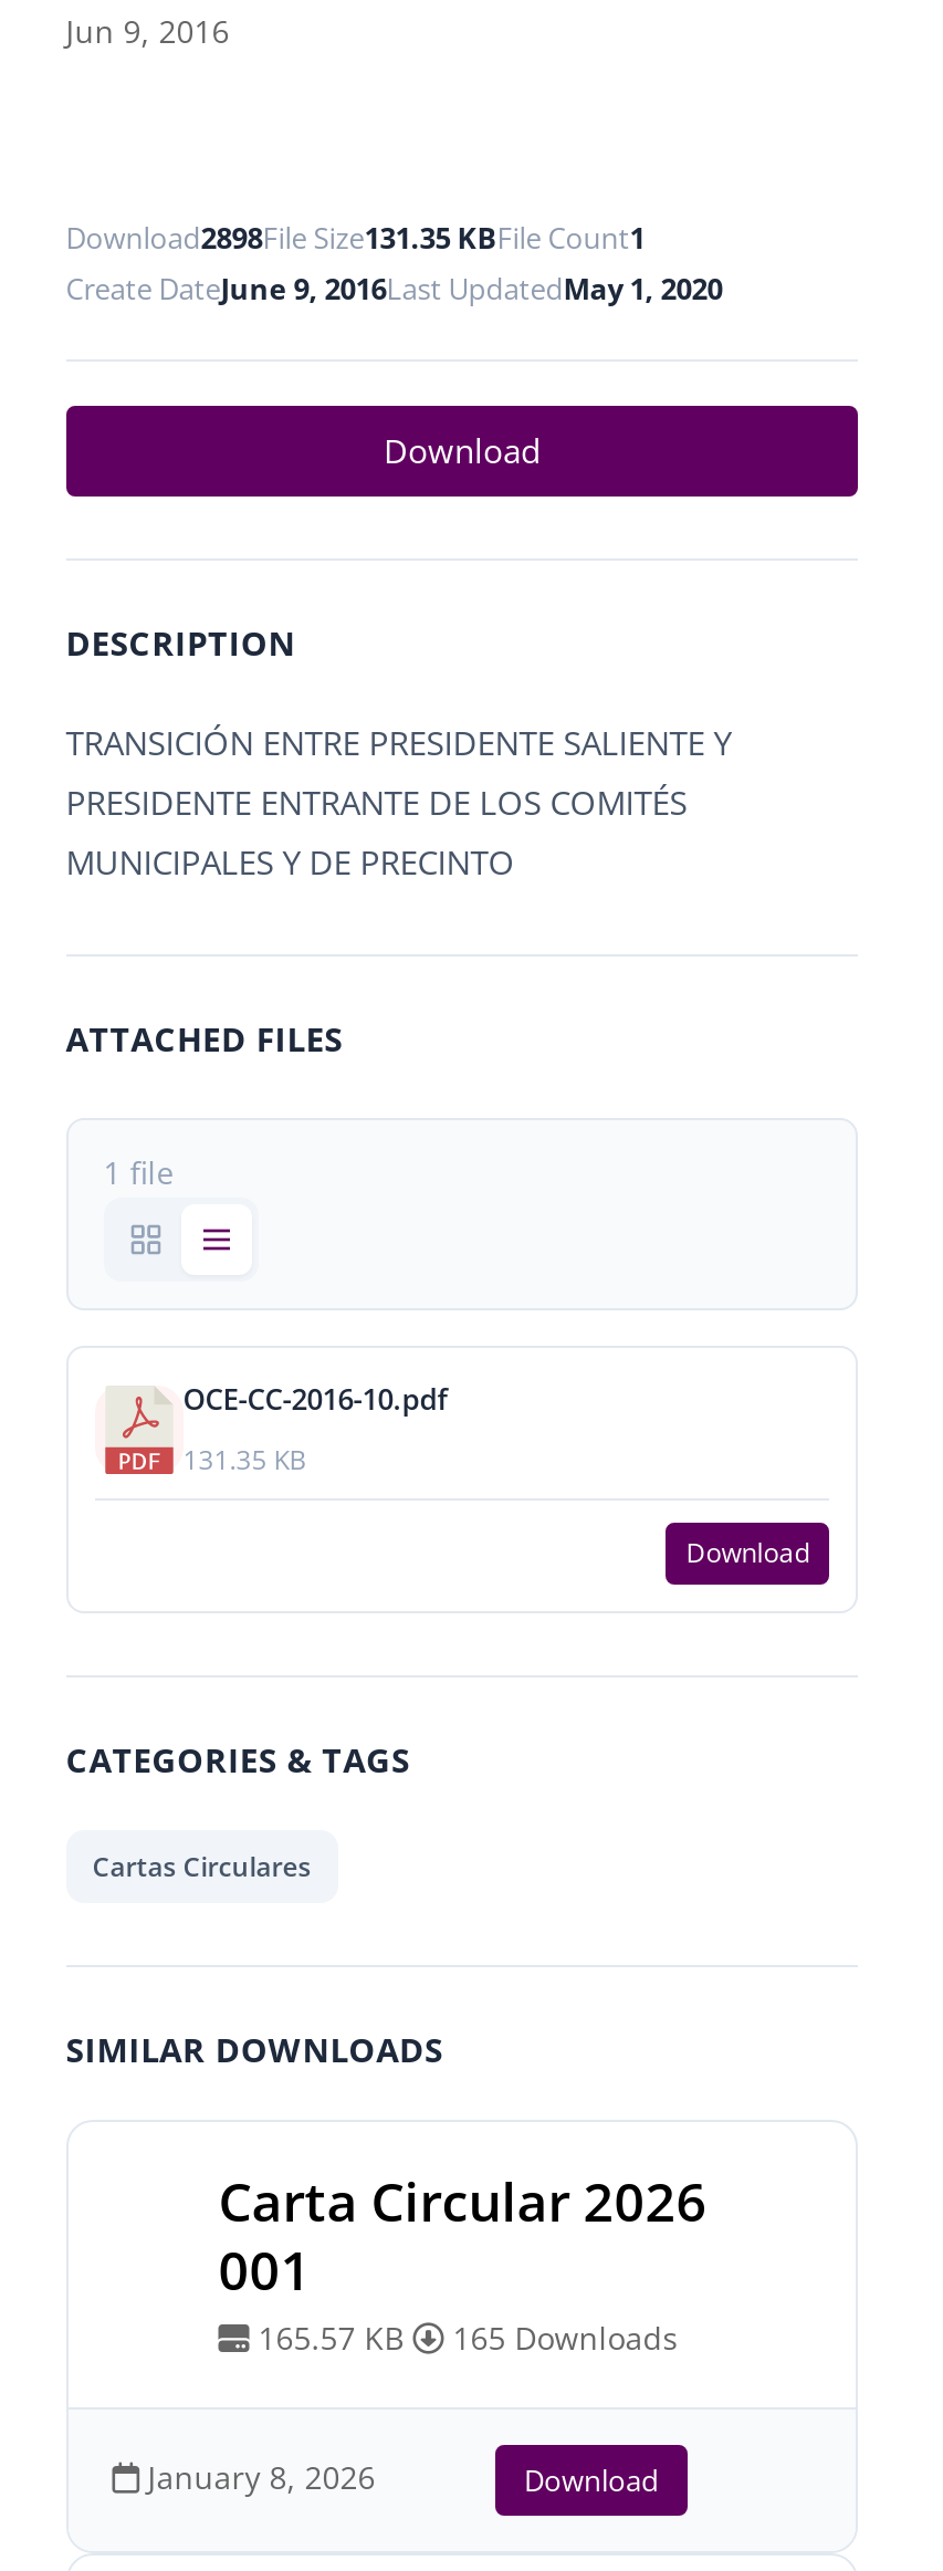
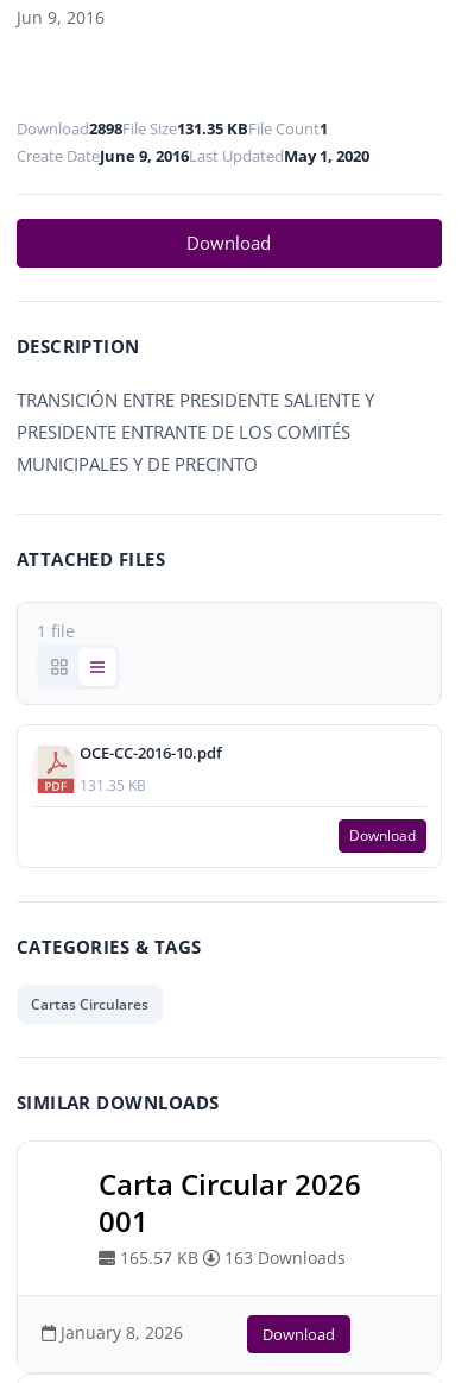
[249,2317,678,2359] 165.57 KB 165 Downloads -> [115,1246,345,1269] 165.57 KB 163 Downloads

